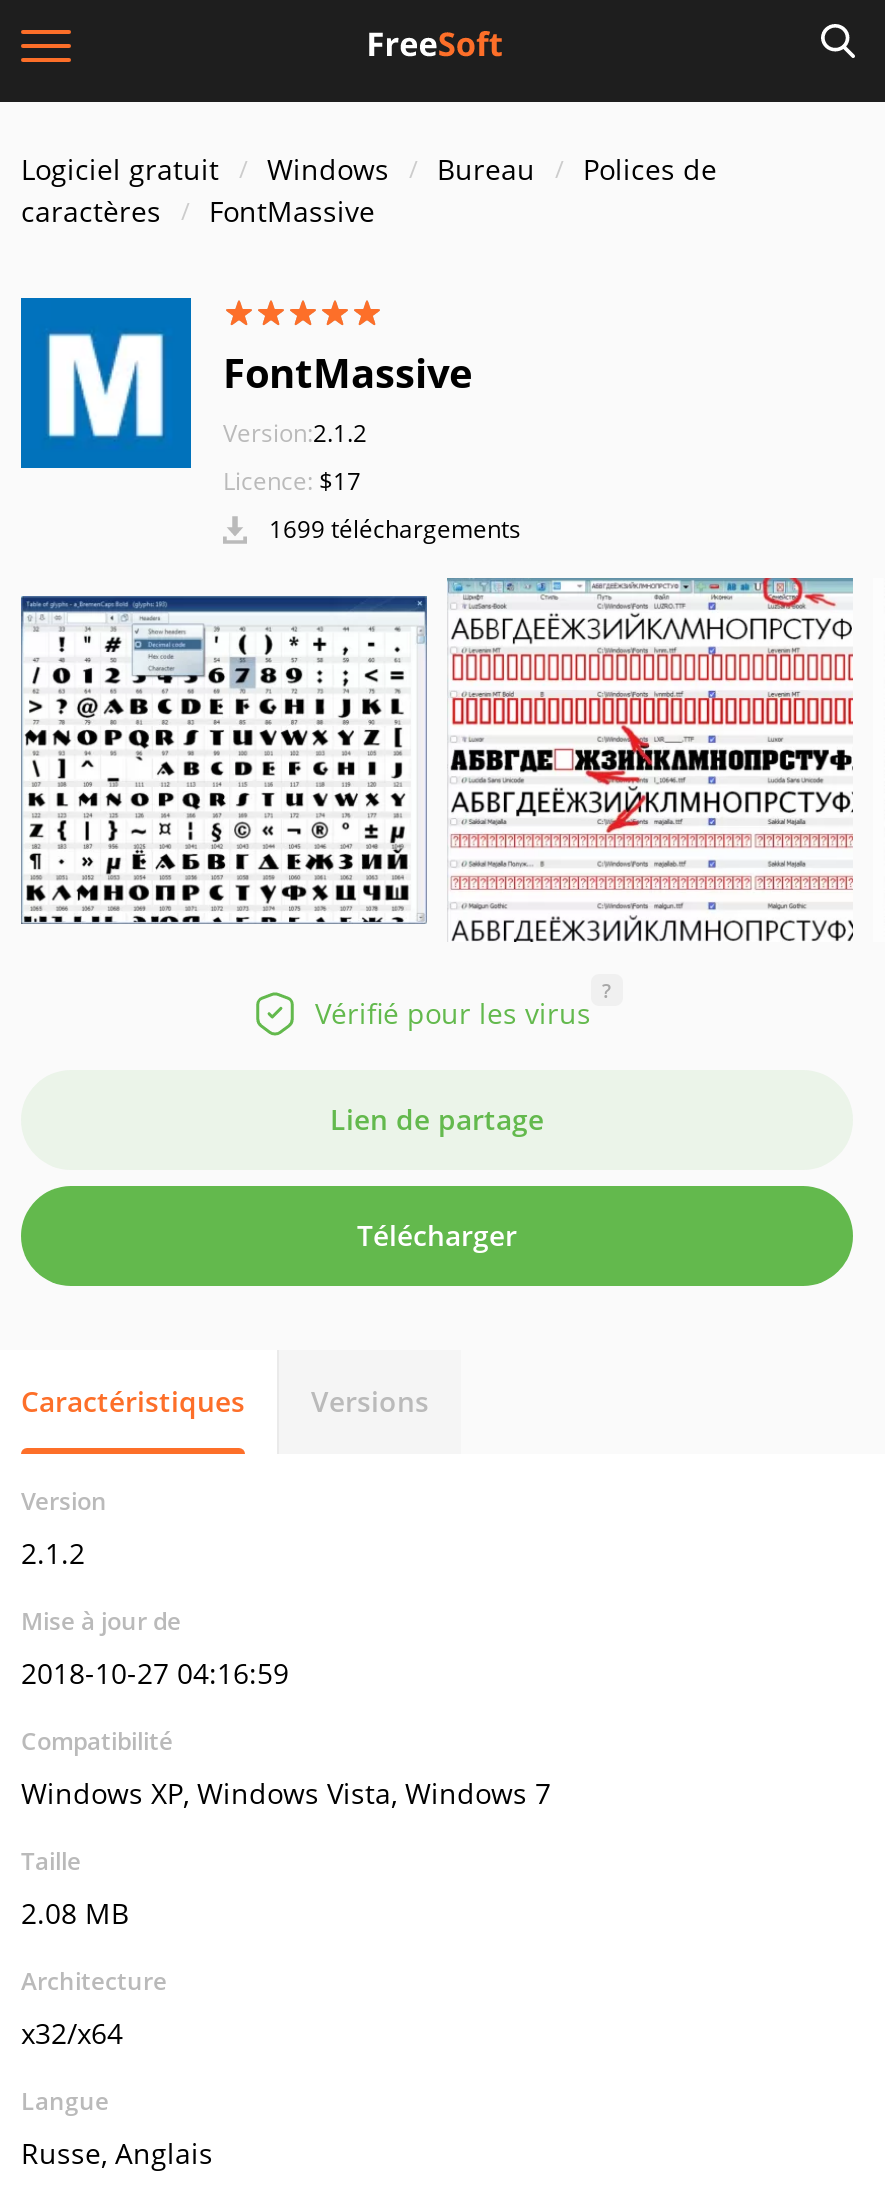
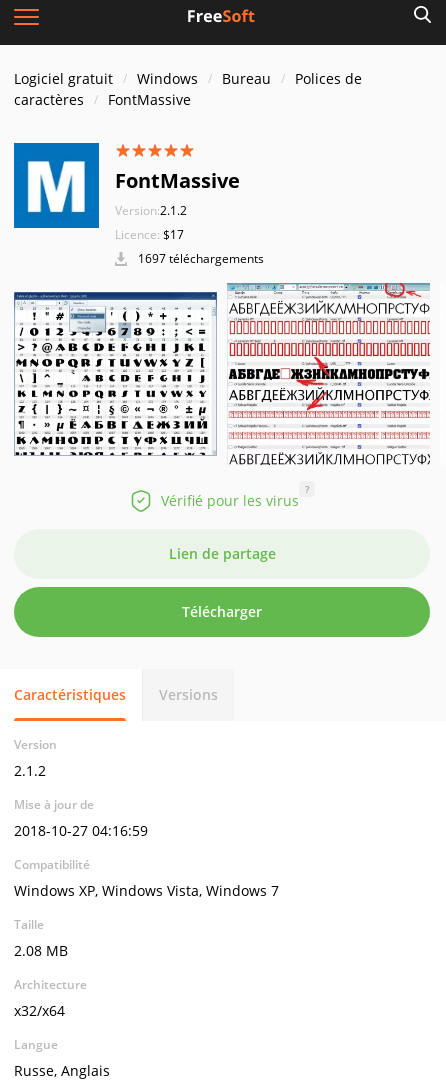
[263,512,521,546] 1699 téléchargements -> [135,250,264,267] 1697 téléchargements

